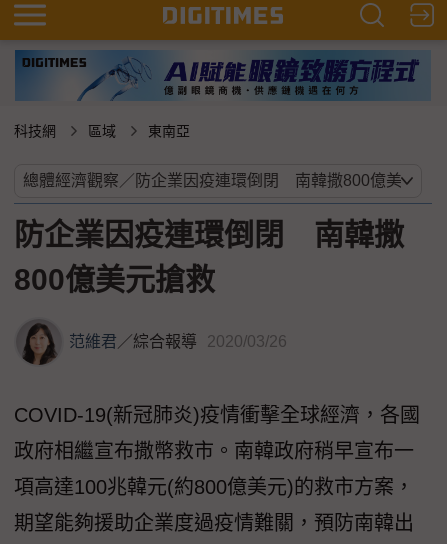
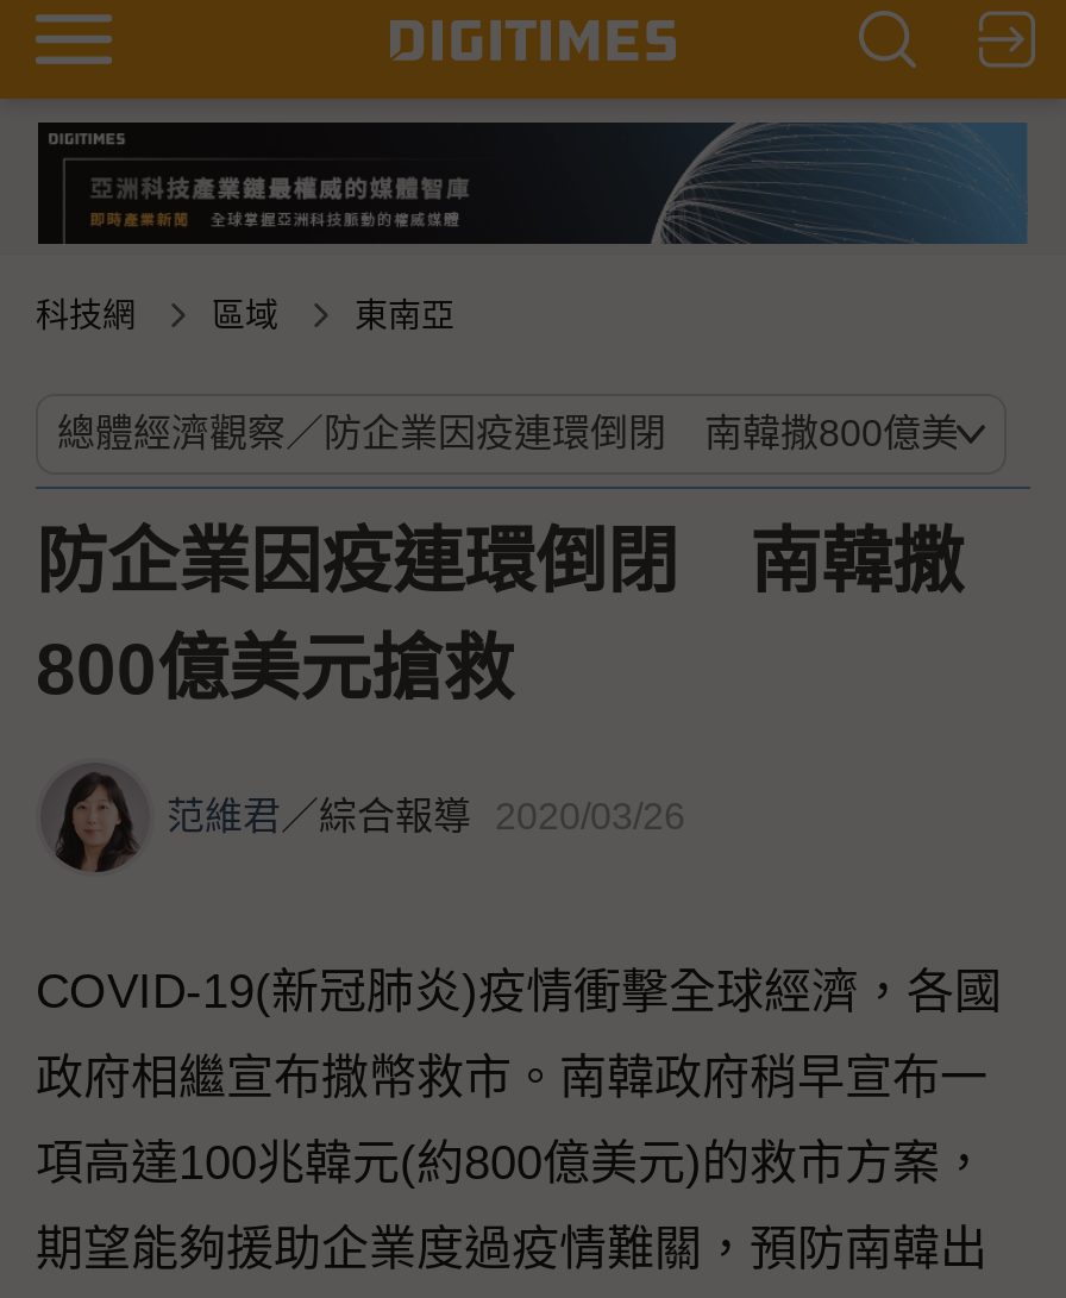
[14,49,429,101] [image] -> [36,120,1026,246] [image]

